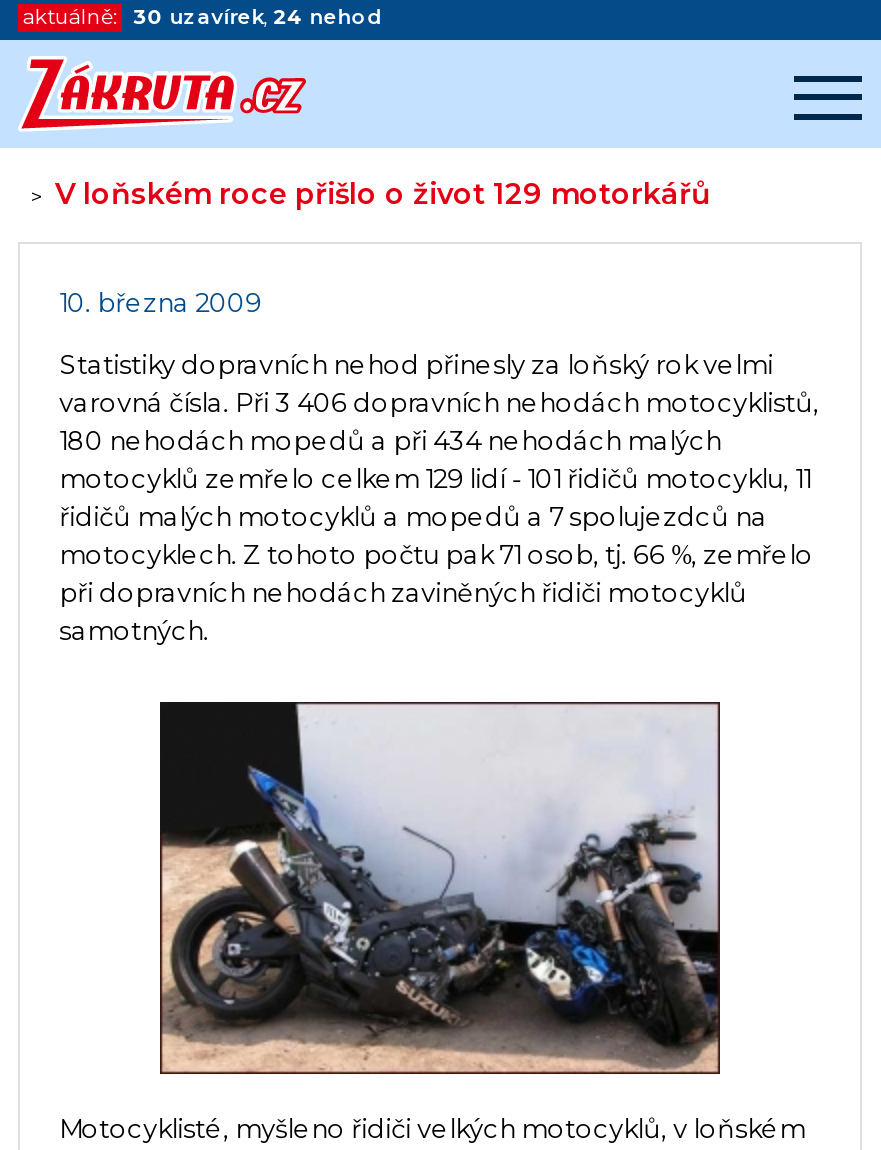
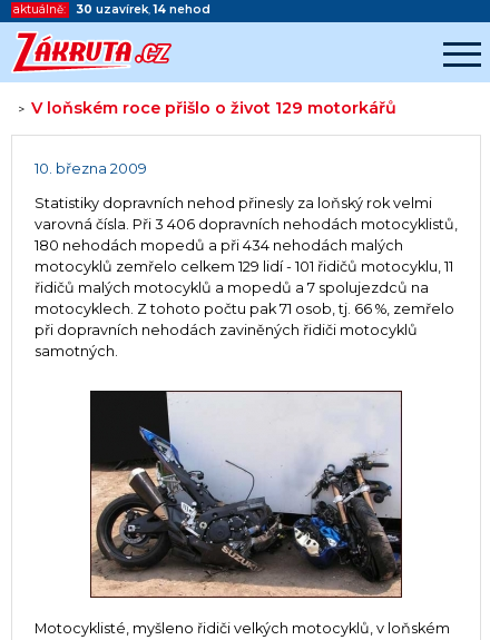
[133,4,383,30] 30 uzavírek, 24 nehod -> [75,2,210,17] 30 uzavírek, 14 nehod

